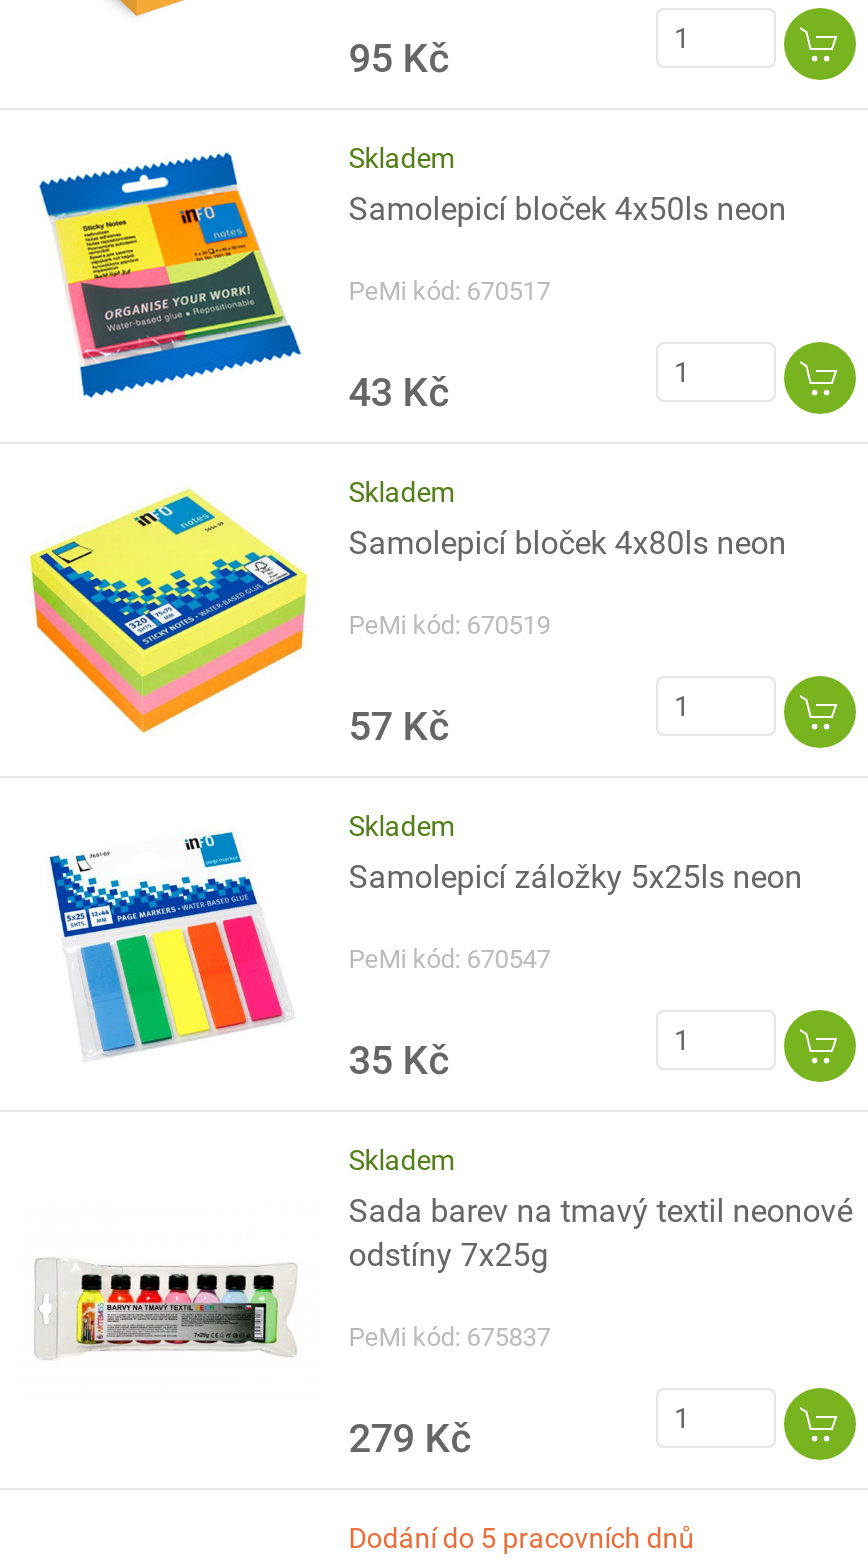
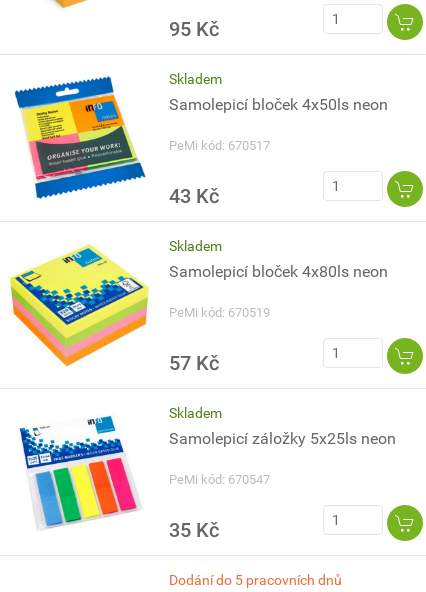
[34,1144,852,1462] [image] | Skladem | Sada barev na tmavý textil neonové | odstíny 7x25g | PeMi kód: 675837 | 279 Kč -> none

